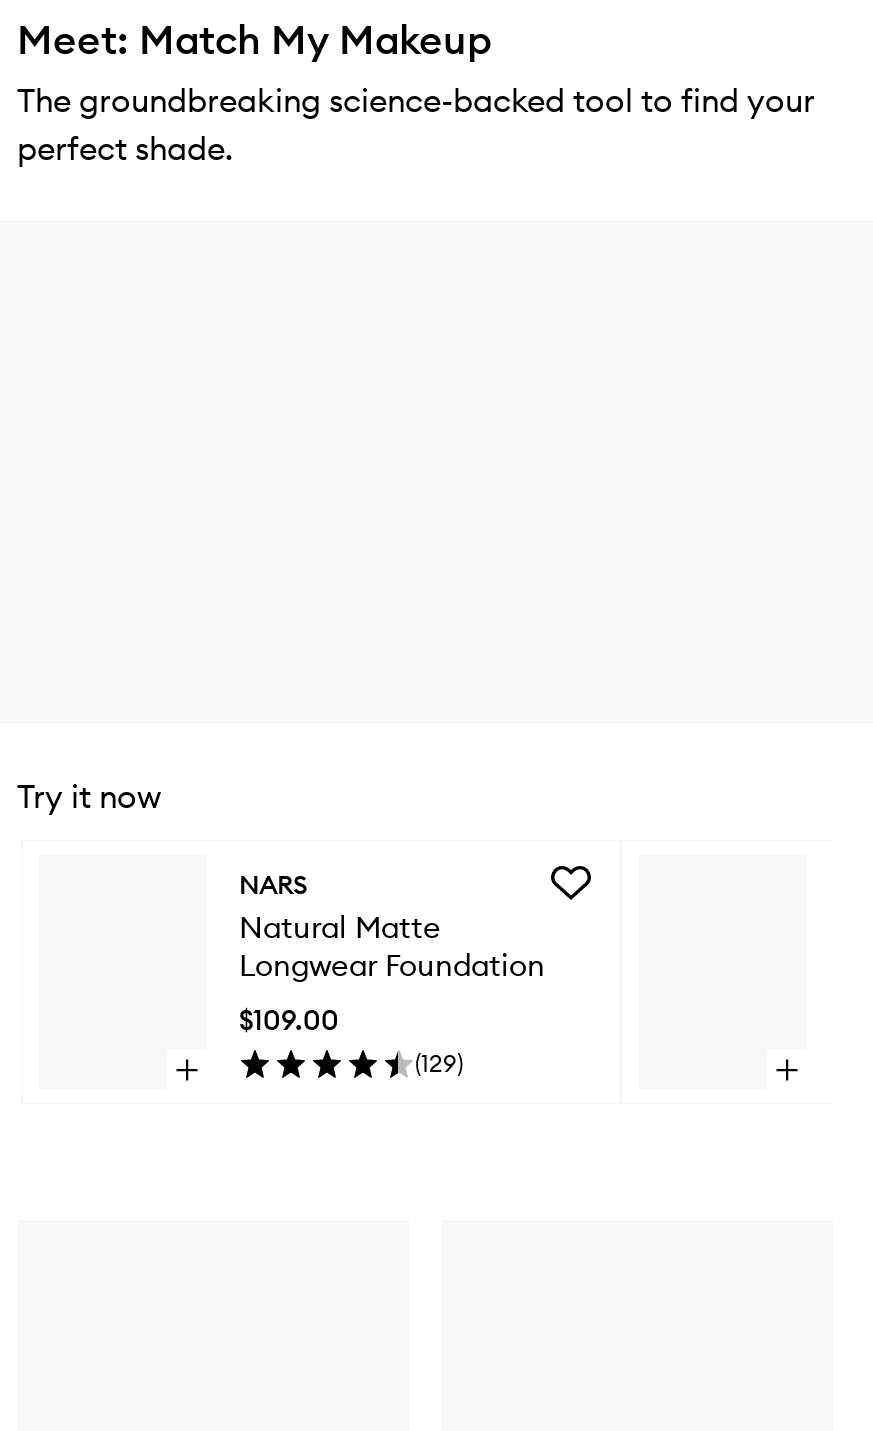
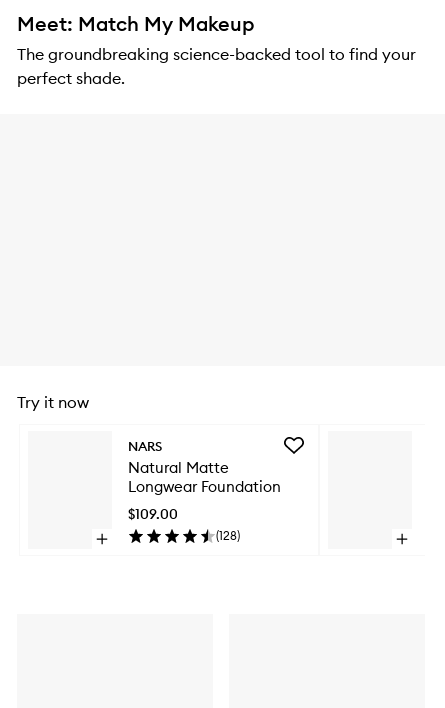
[415,1049,463,1079] (129) -> [216,528,240,543] (128)

